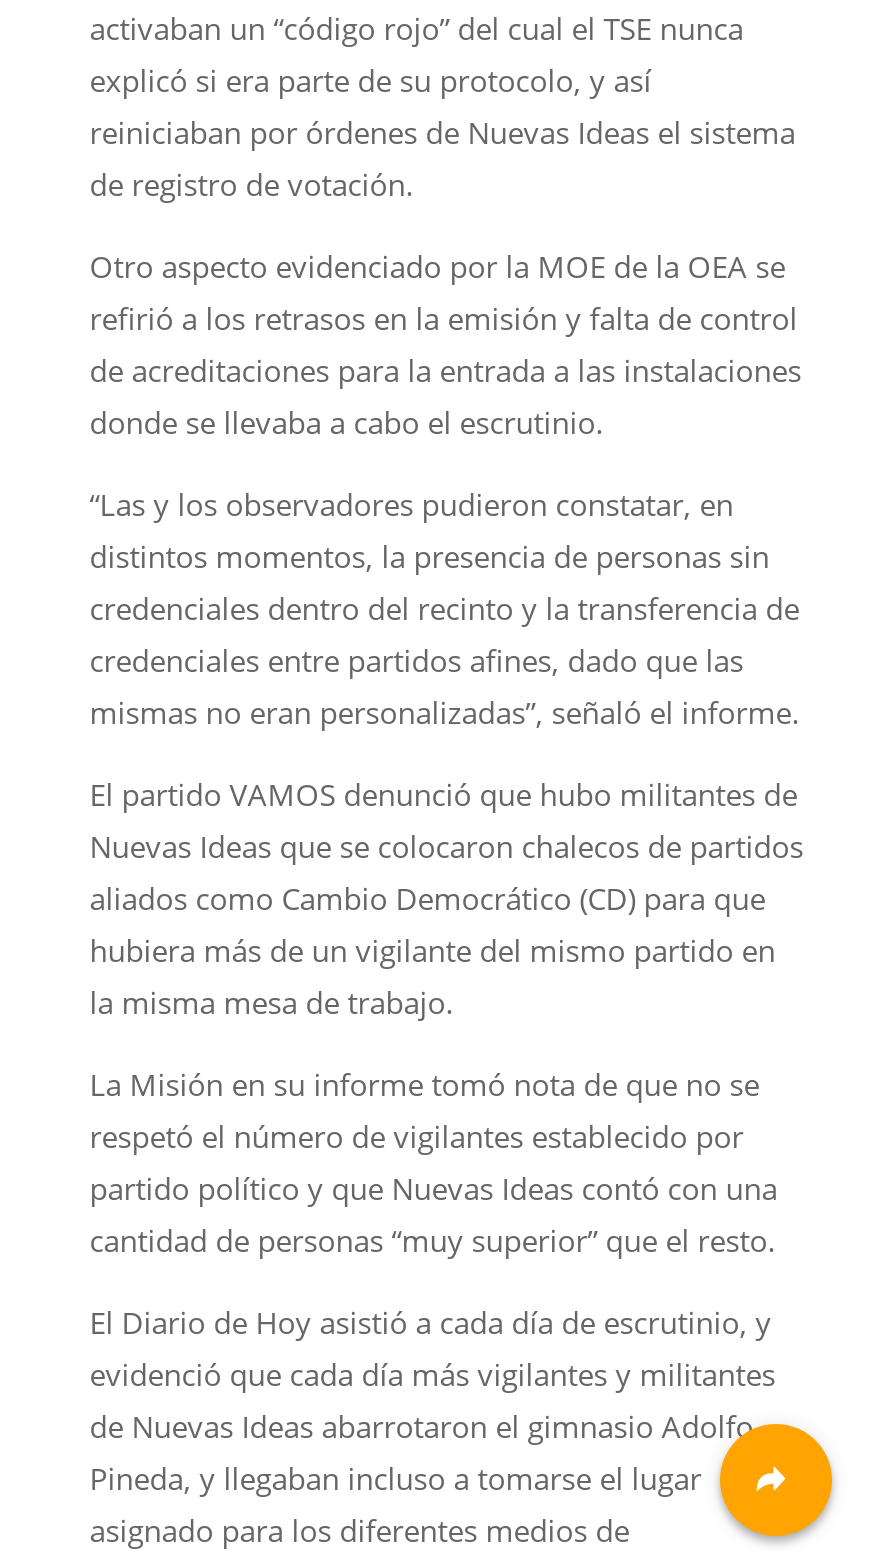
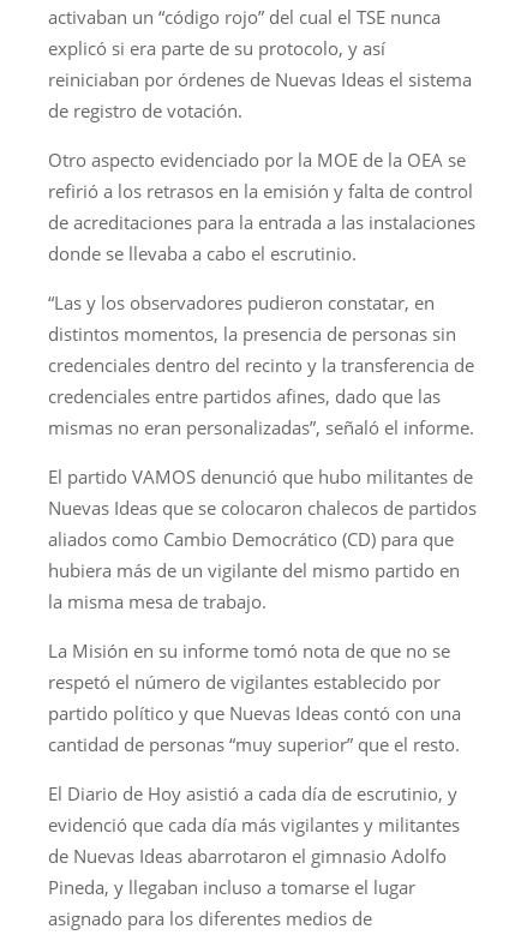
[714,1420,838,1548] [image] -> none

